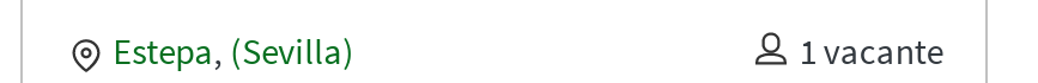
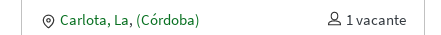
[113,28,355,73] Estepa, (Sevilla) -> [60,10,200,29] Carlota, La, (Córdoba)

